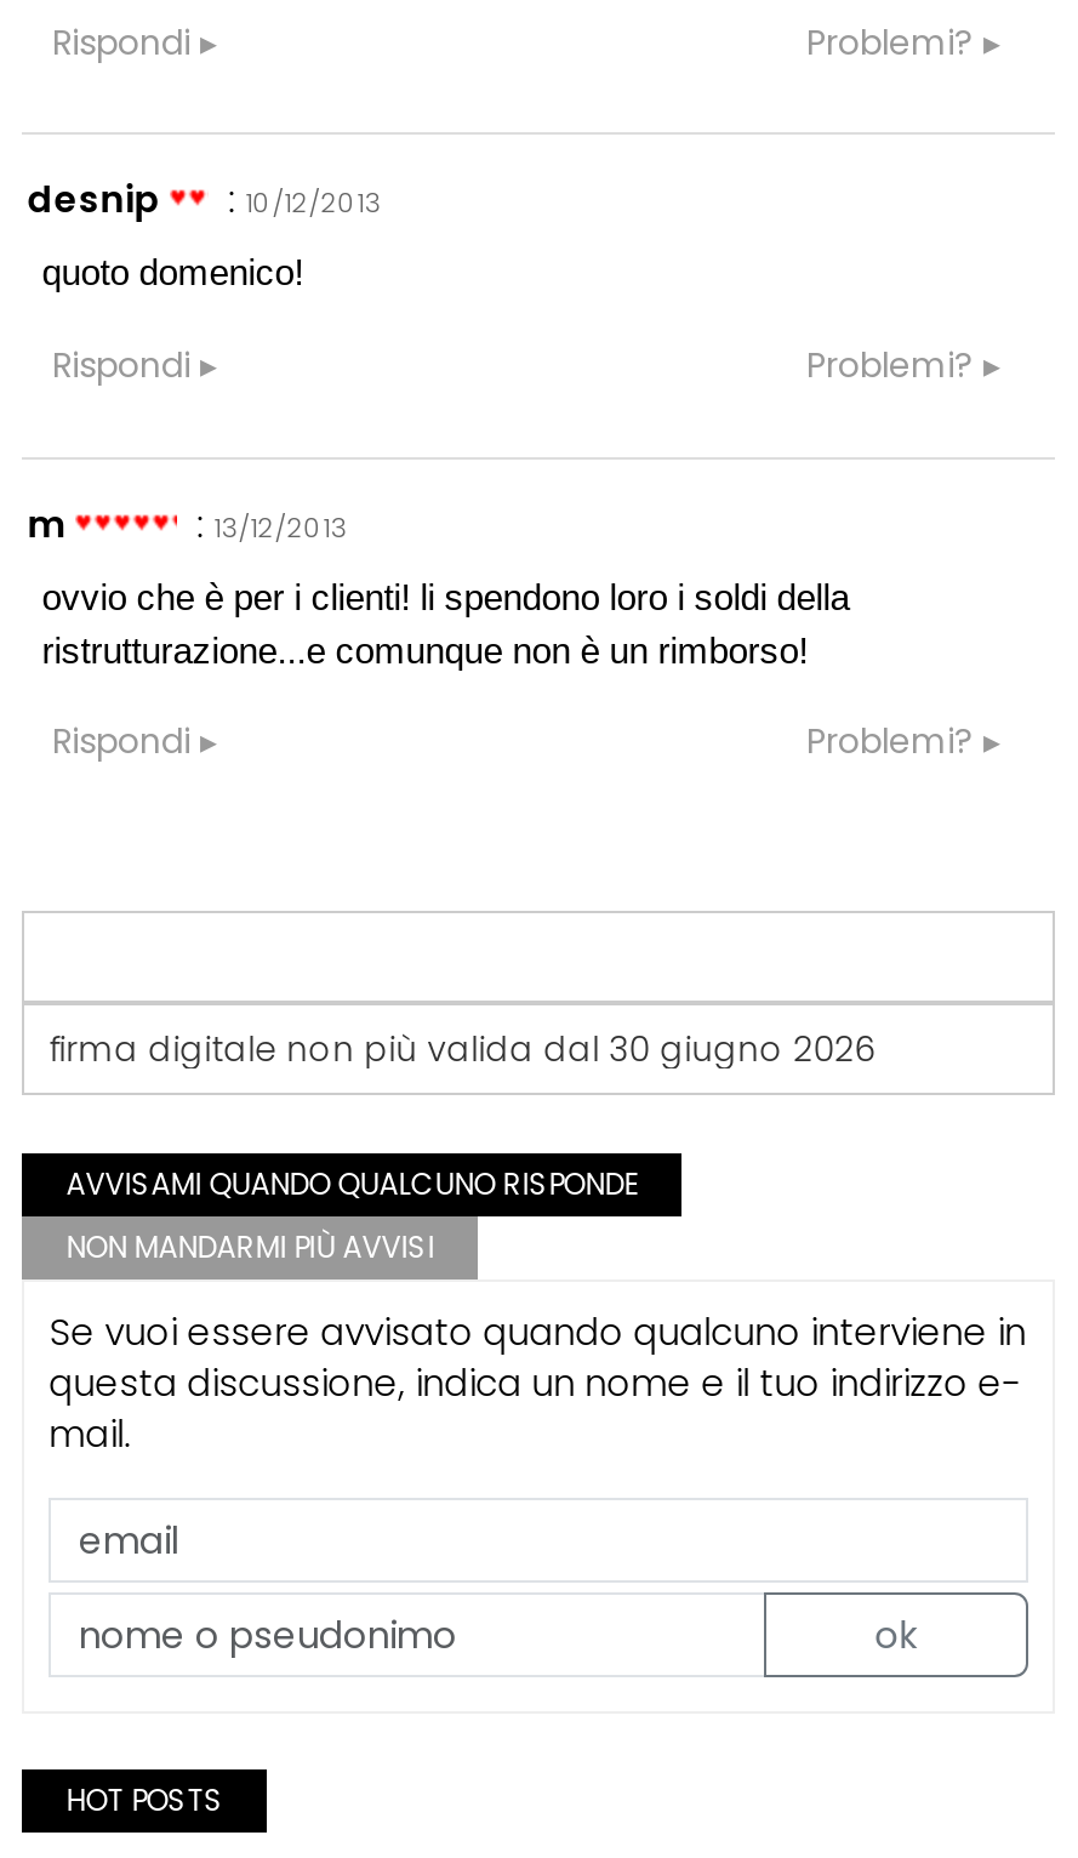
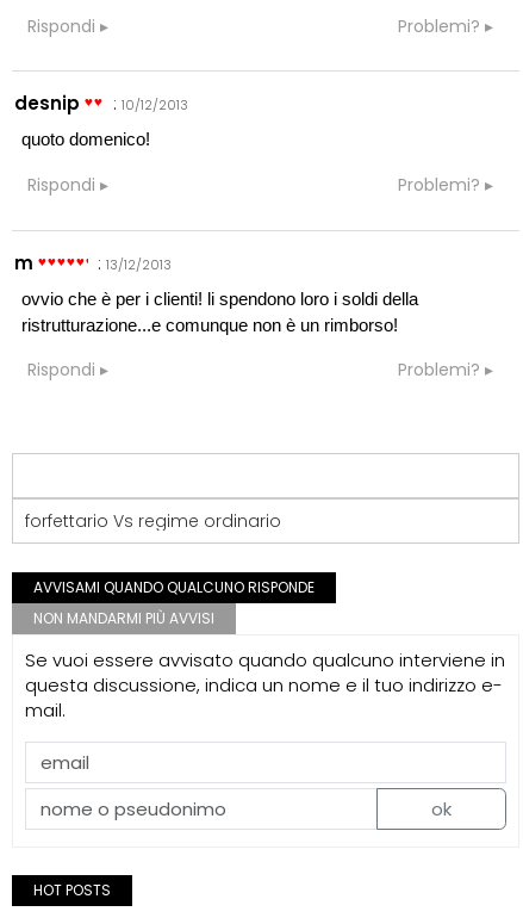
[49,1025,876,1074] firma digitale non più valida dal 30 giugno 2026 -> [25,509,281,533] forfettario Vs regime ordinario

